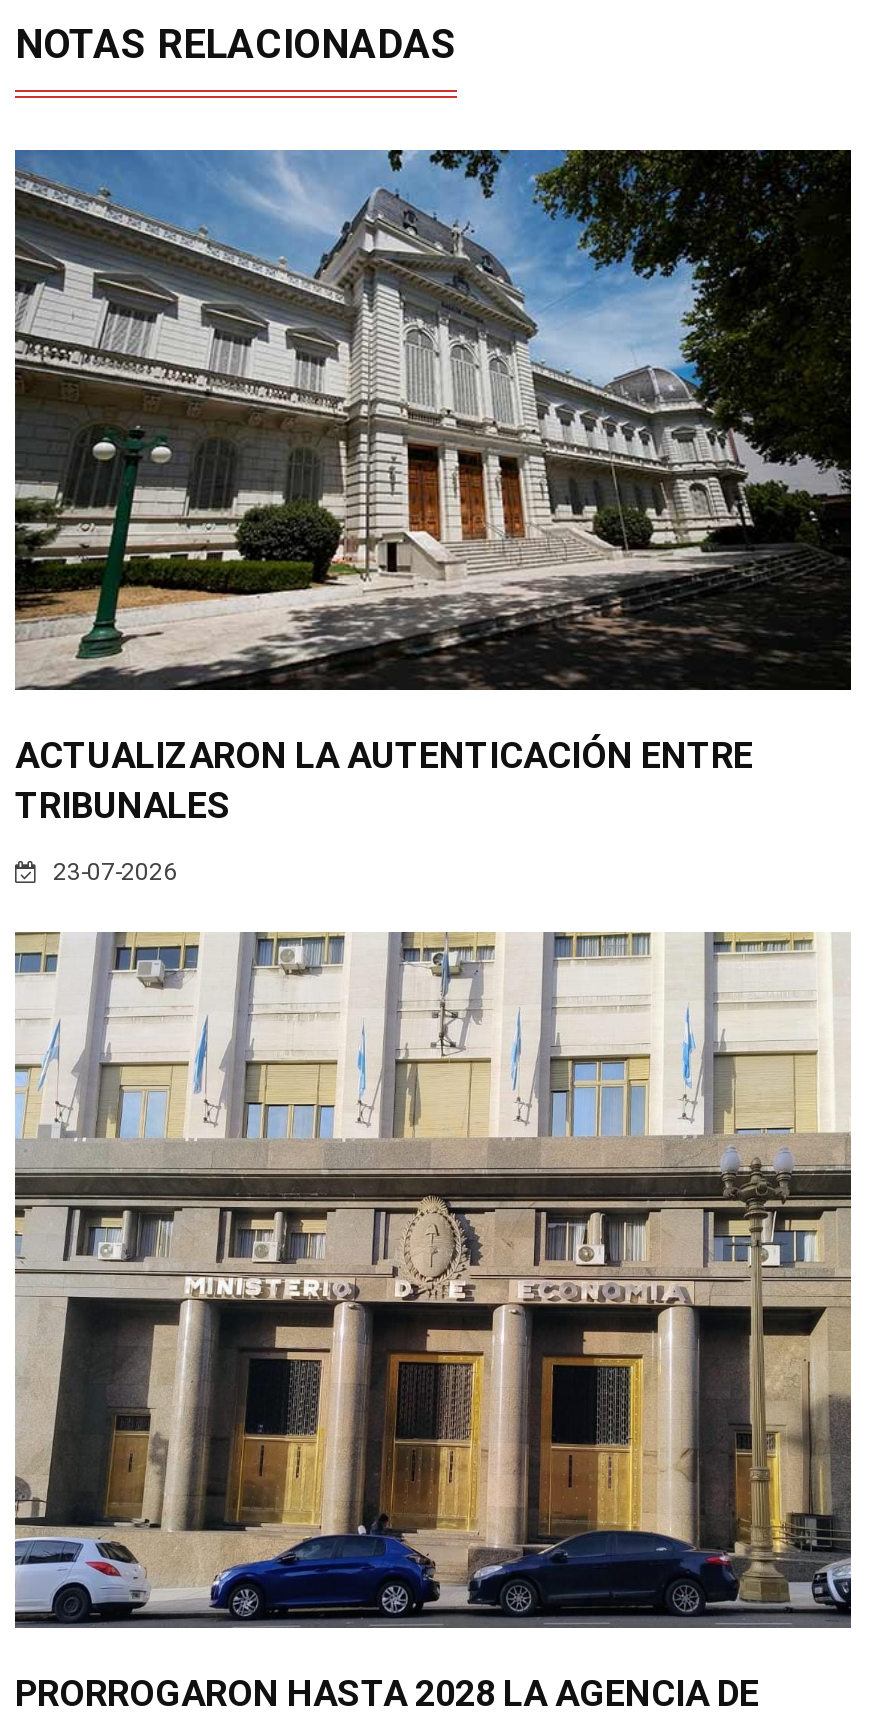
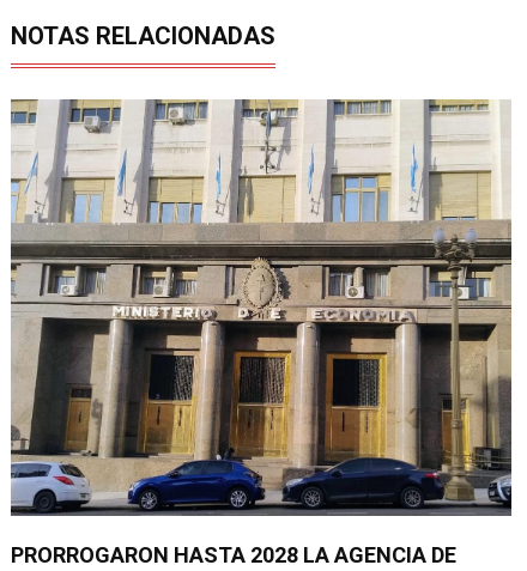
[13,148,853,886] [image] | ACTUALIZARON LA AUTENTICACIÓN ENTRE | TRIBUNALES | 23-07-2026 -> none

